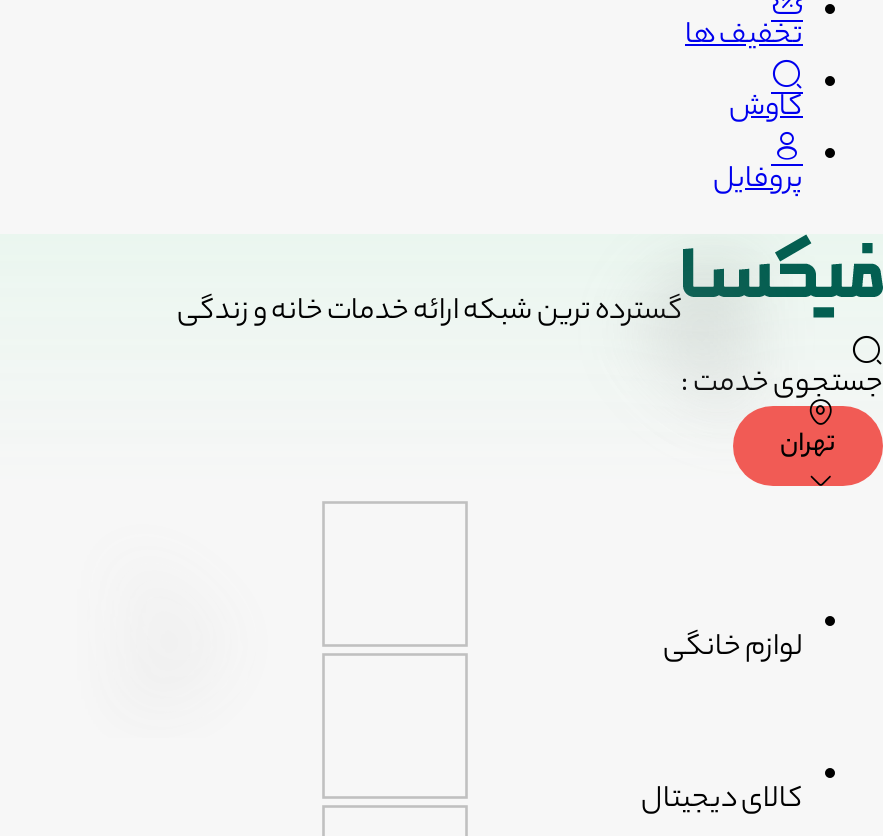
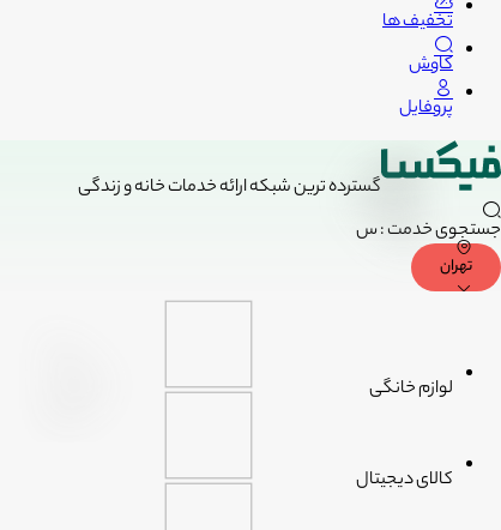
[681,362,883,410] جستجوی خدمت : -> [356,217,501,246] جستجوی خدمت : س

